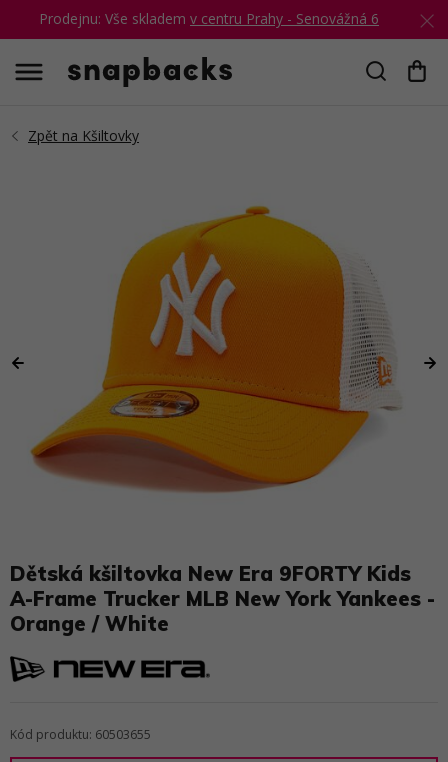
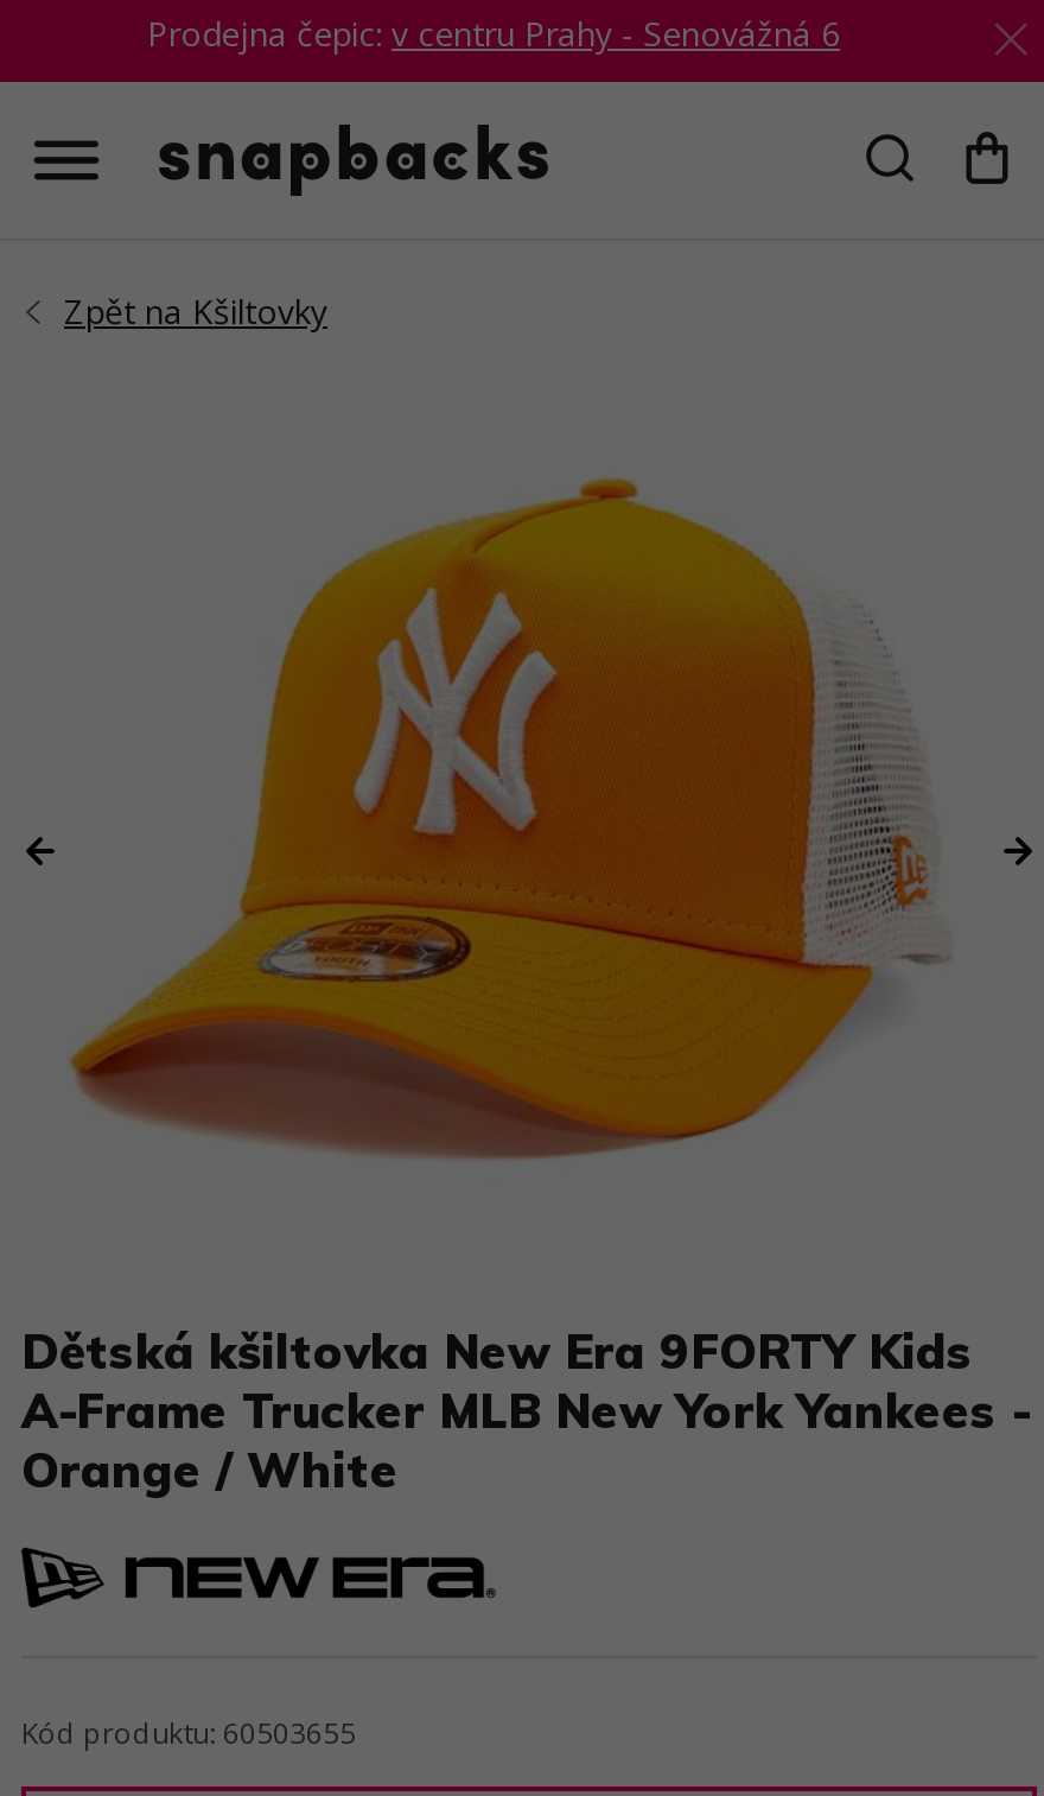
[39,9,379,28] Prodejnu: Vše skladem v centru Prahy - Senovážná 6 -> [147,11,840,56] Prodejna čepic: v centru Prahy - Senovážná 6

